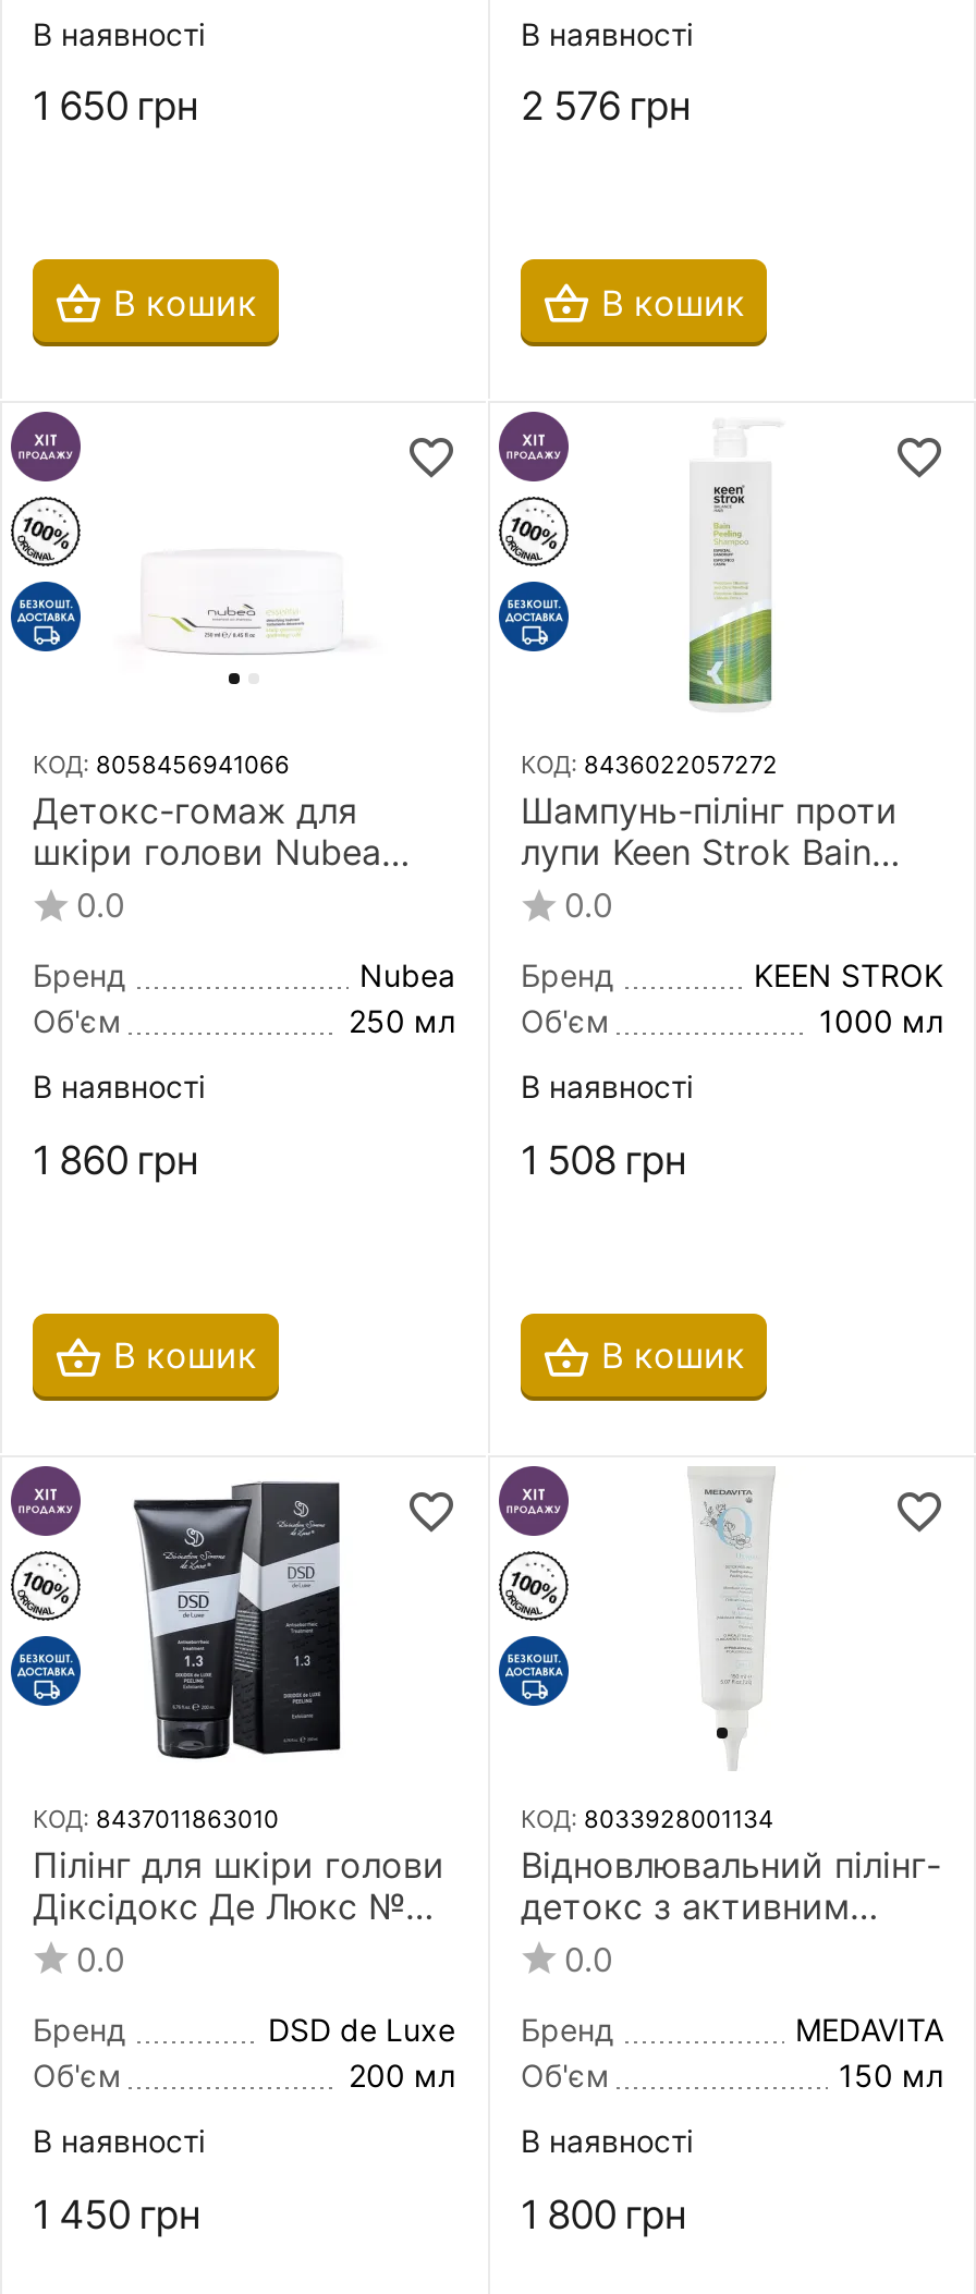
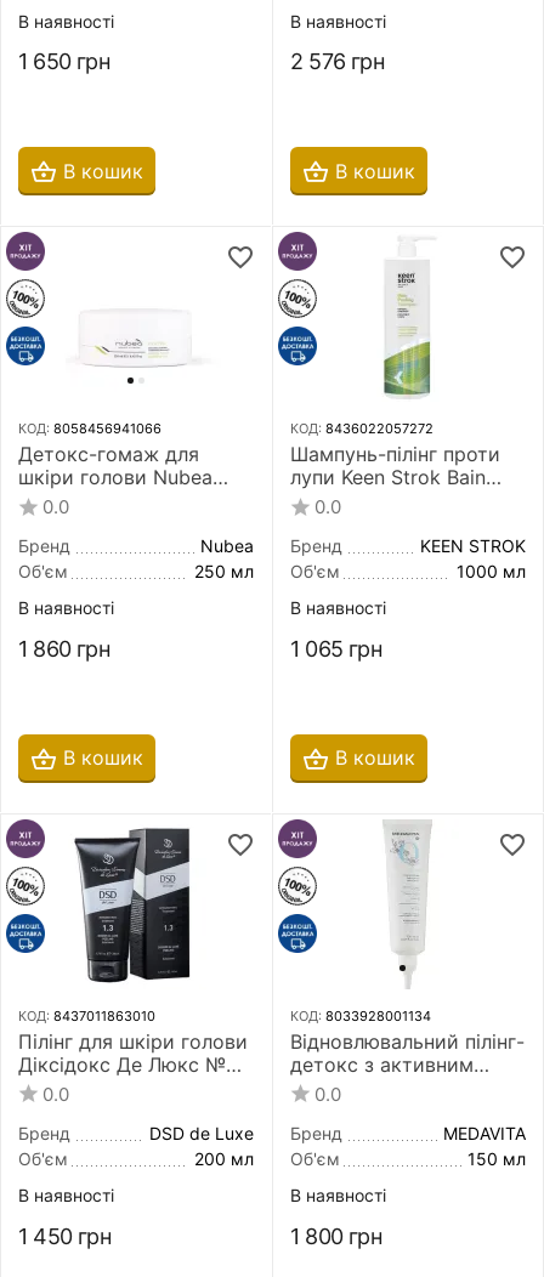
[521,1137,685,1183] 1 508 грн -> [290,636,382,662] 1 065 грн

